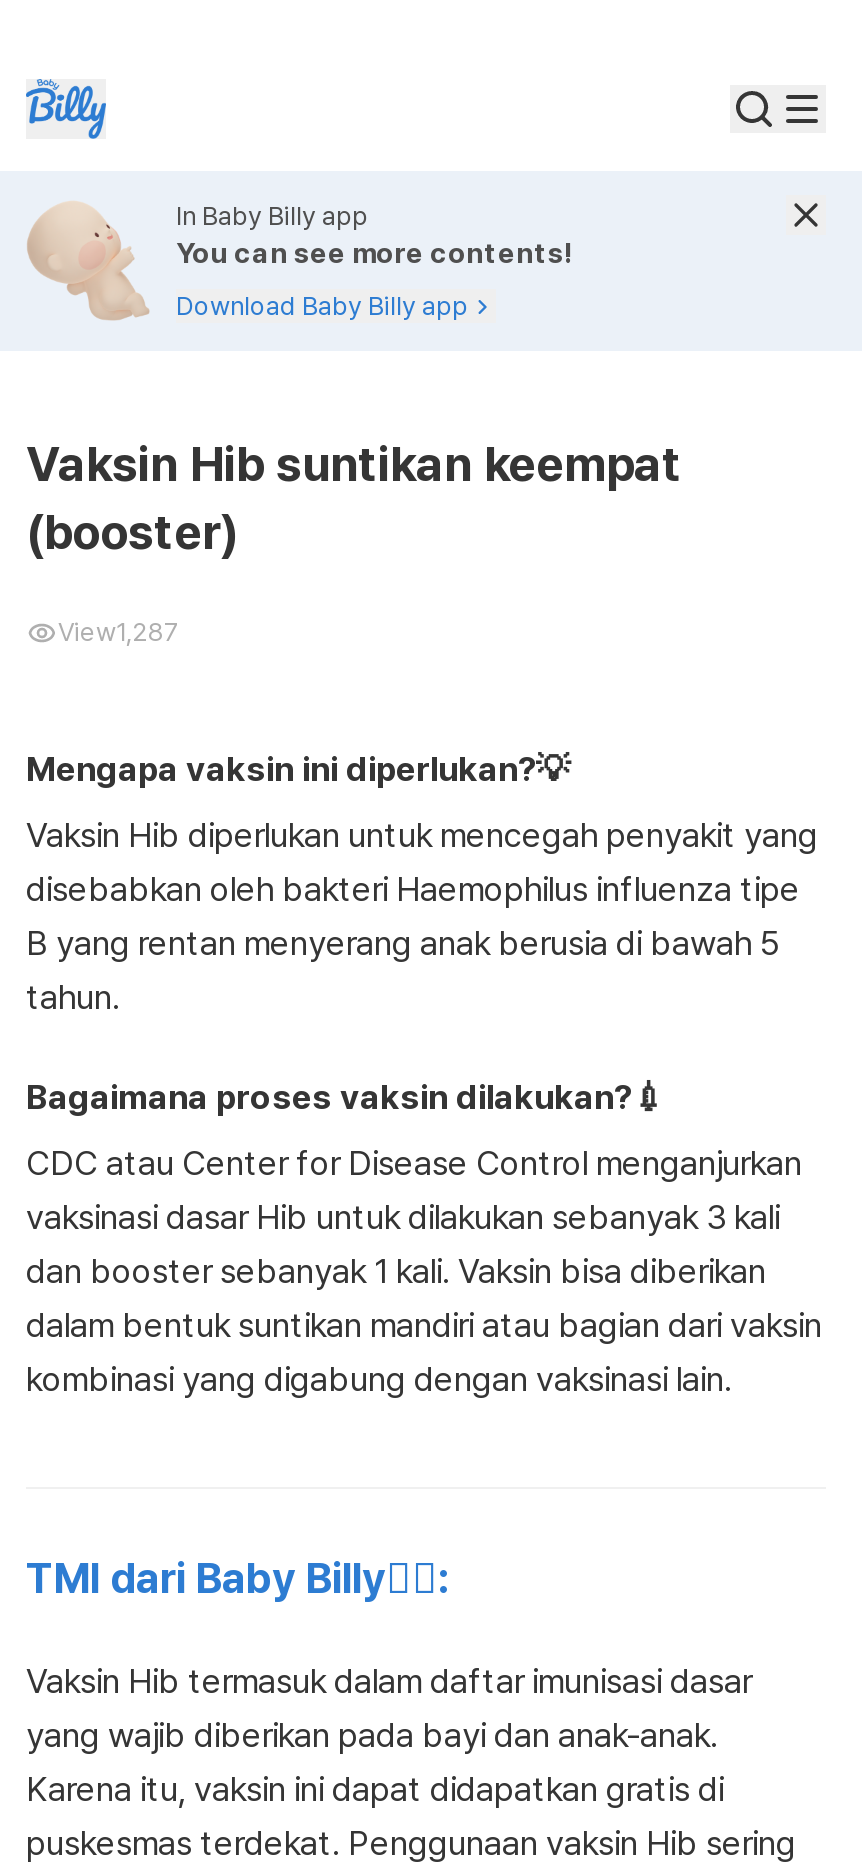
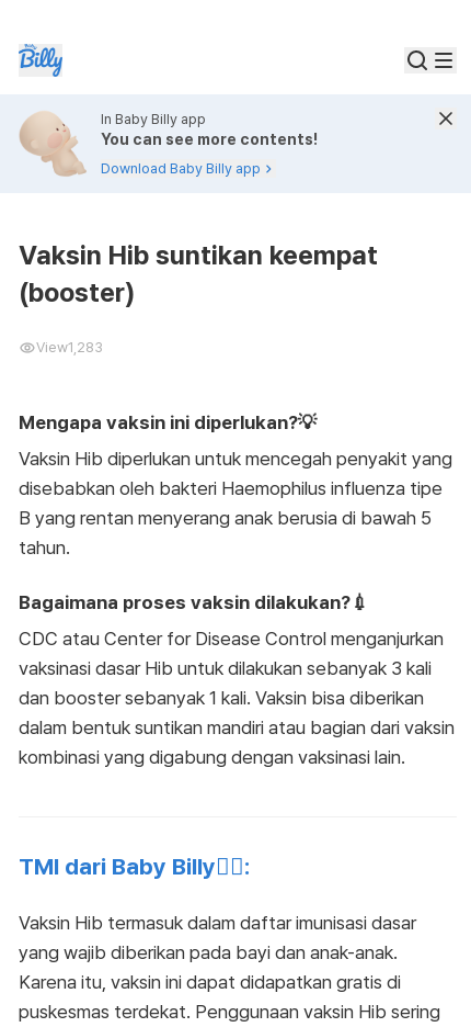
[58,617,180,647] View1,287 -> [36,339,103,356] View1,283

